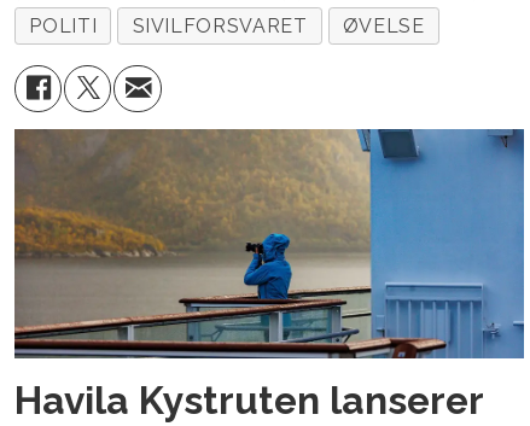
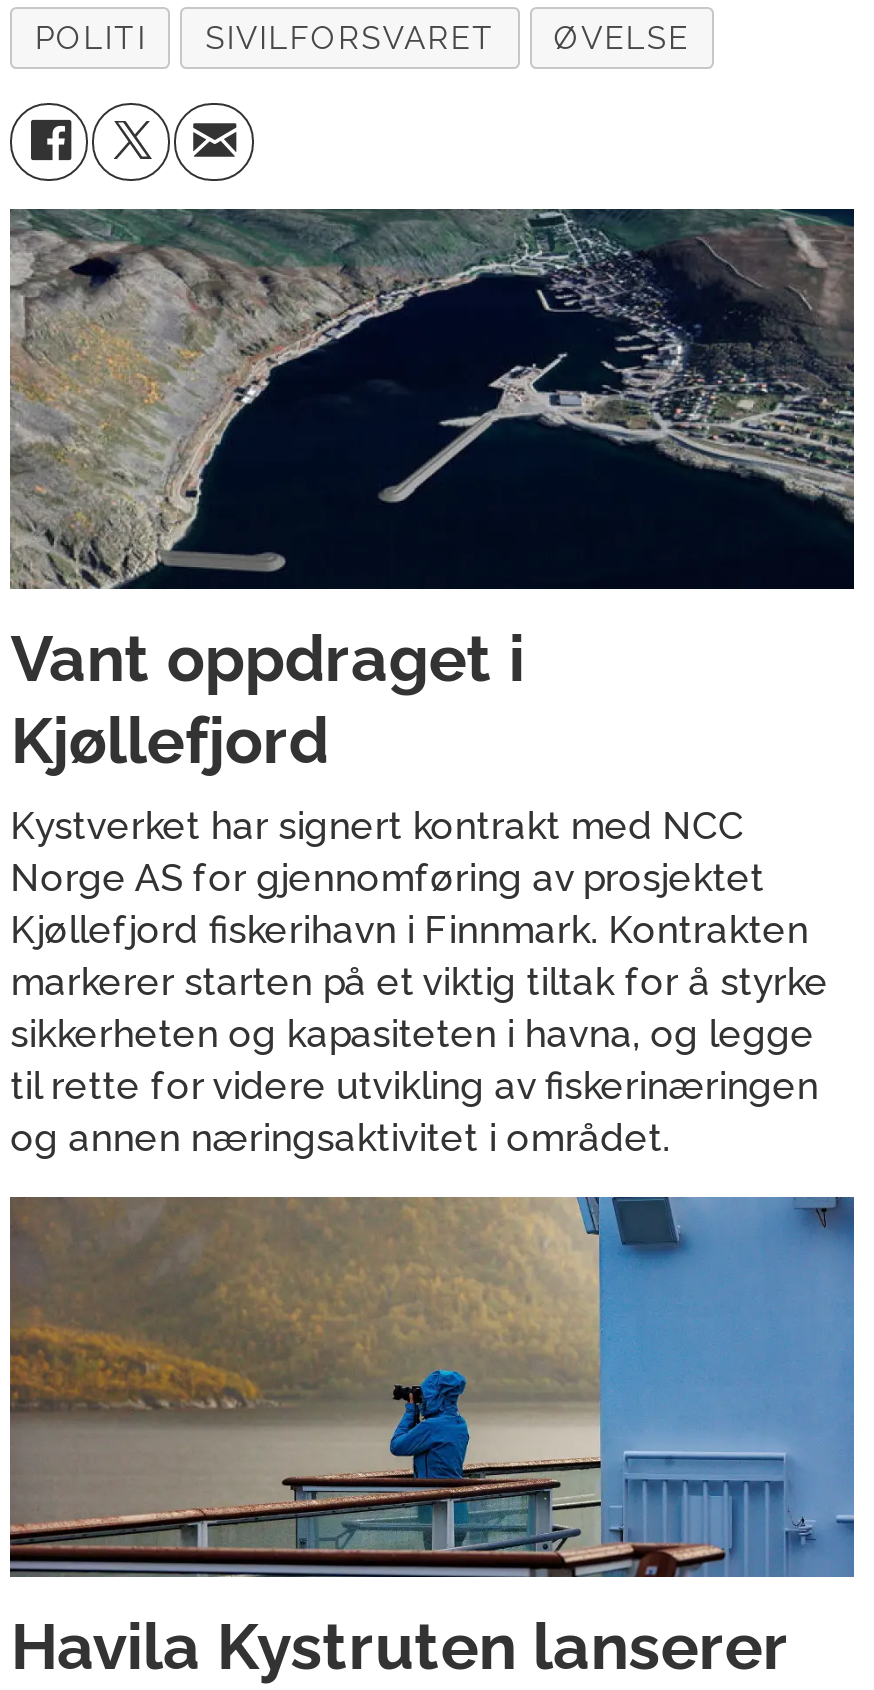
none -> [10,207,856,1158] [image] | Vant oppdraget i | Kjøllefjord | Kystverket har signert kontrakt med NCC | Norge AS for gjennomføring av prosjektet | Kjøllefjord fiskerihavn i Finnmark. Kontrakten | markerer starten på et viktig tiltak for å styrke | sikkerheten og kapasiteten i havna, og legge | til rette for videre utvikling av fiskerinæringen | og annen næringsaktivitet i området.

